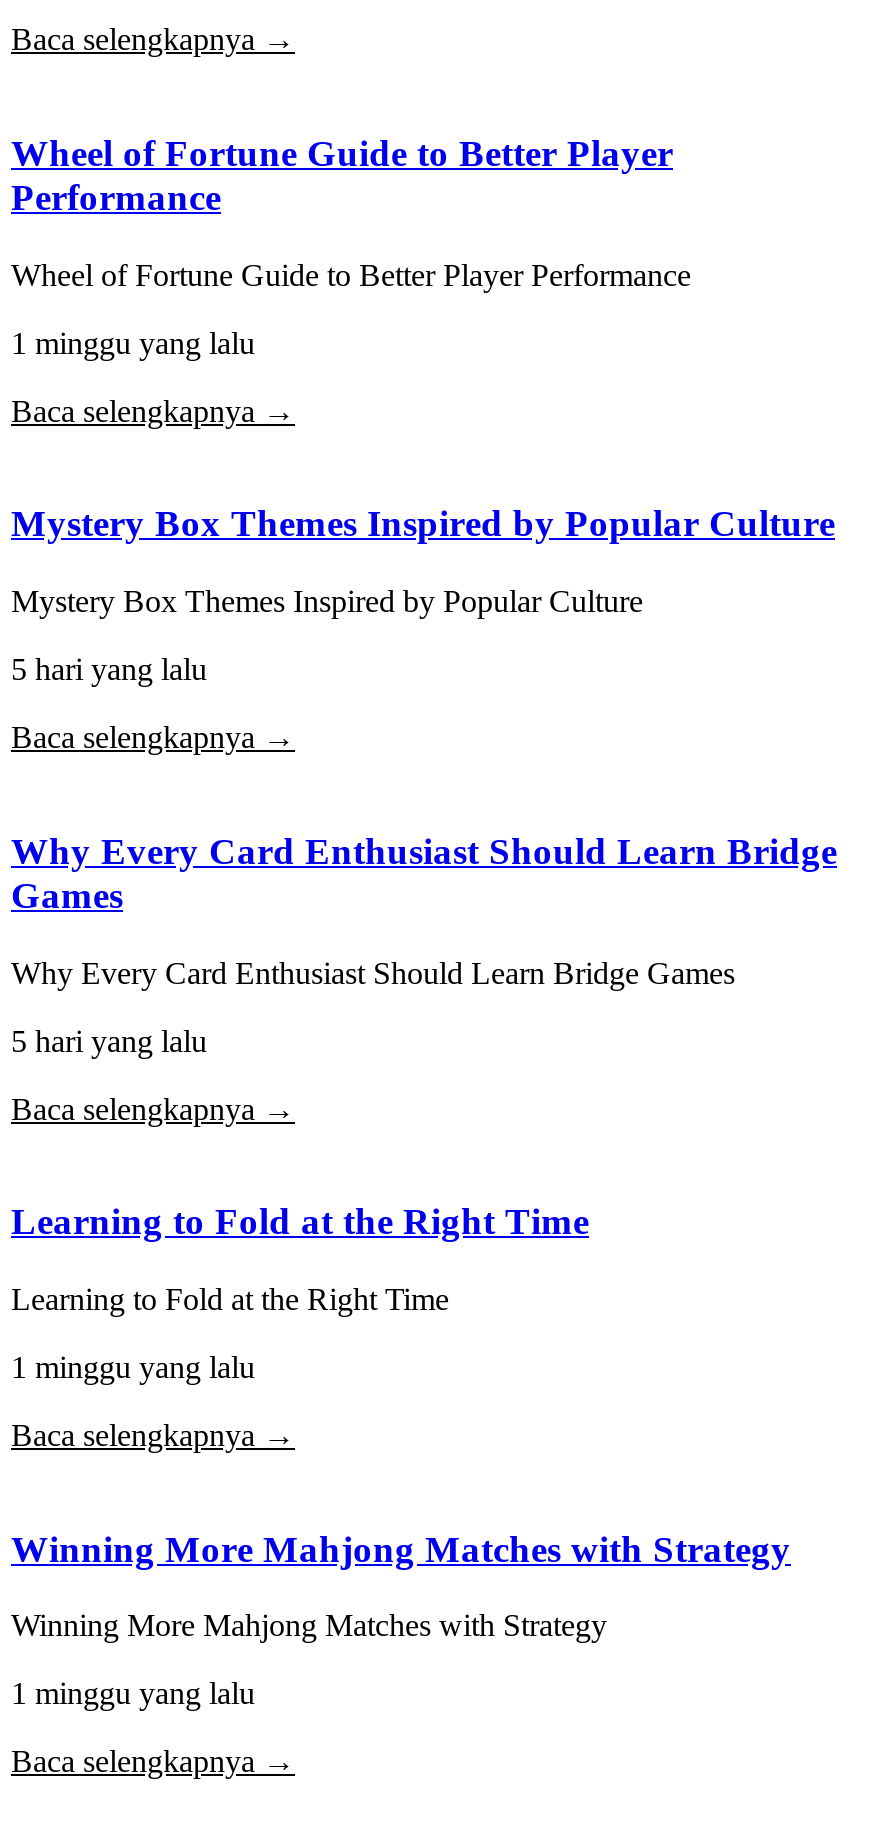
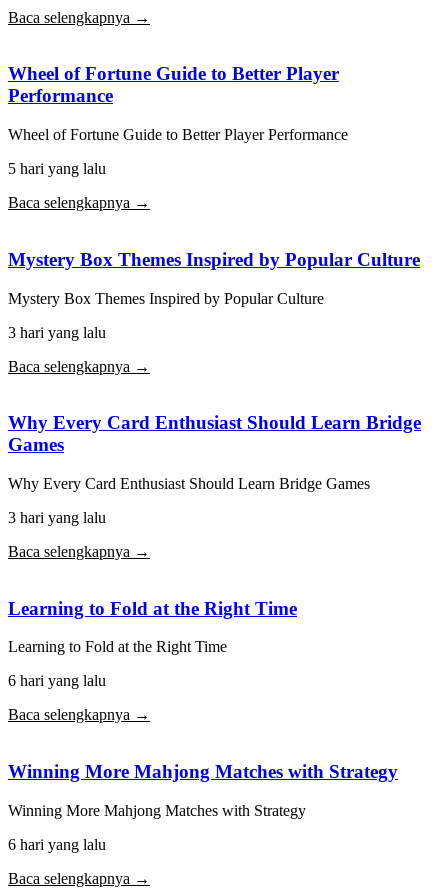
[11,325,255,359] 1 minggu yang lalu -> [8,160,106,177] 5 hari yang lalu
[11,652,207,686] 5 hari yang lalu -> [8,324,106,341] 3 hari yang lalu
[11,1023,207,1057] 5 hari yang lalu -> [8,509,106,526] 3 hari yang lalu
[11,1350,255,1384] 1 minggu yang lalu -> [8,672,106,689] 6 hari yang lalu
[11,1677,255,1711] 1 minggu yang lalu -> [8,836,106,853] 6 hari yang lalu

